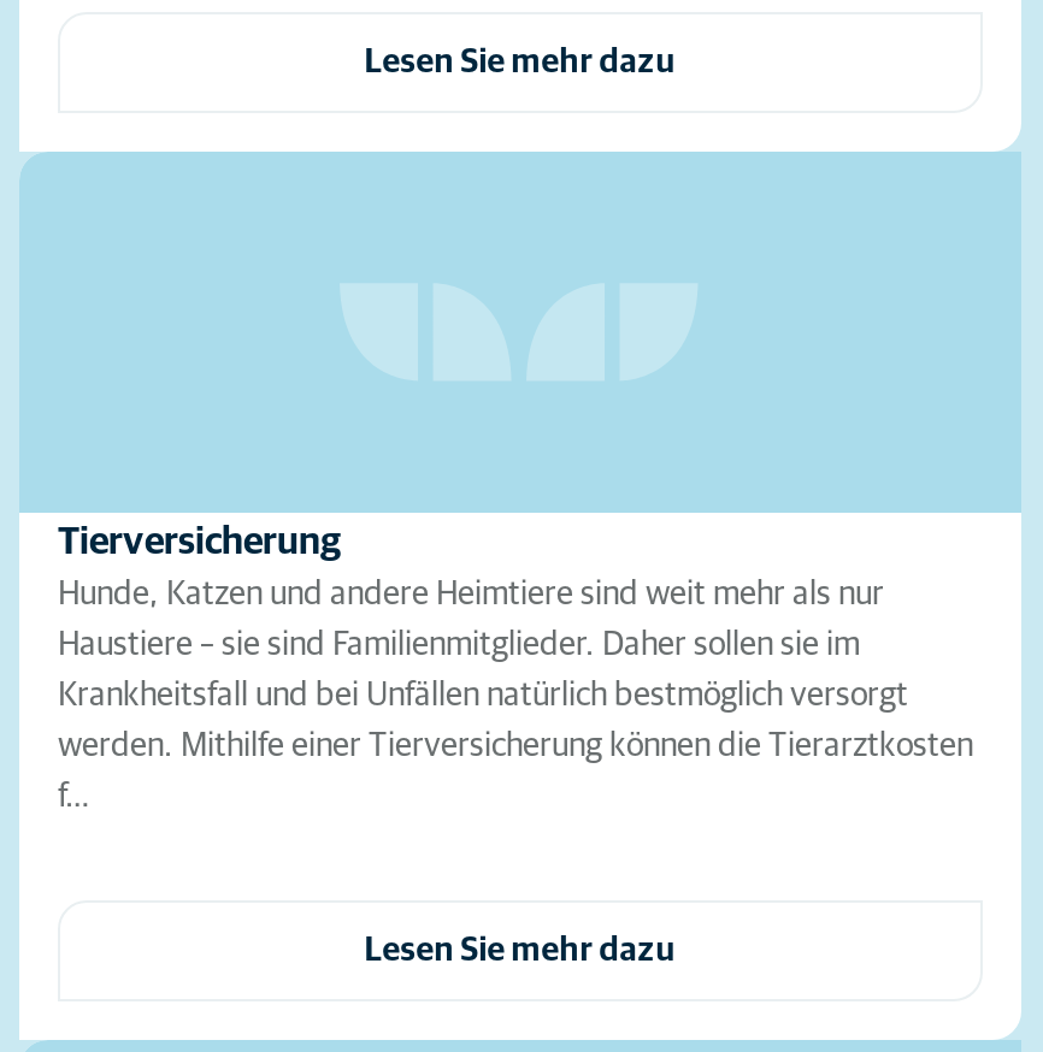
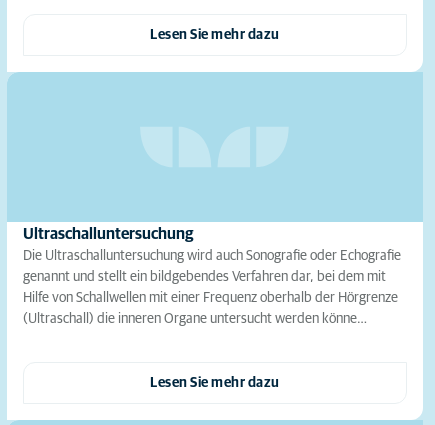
[58,522,973,814] Tierversicherung | Hunde, Katzen und andere Heimtiere sind weit mehr als nur | Haustiere – sie sind Familienmitglieder. Daher sollen sie im | Krankheitsfall und bei Unfällen natürlich bestmöglich versorgt | werden. Mithilfe einer Tierversicherung können die Tierarztkosten | f… -> [23,226,401,326] Ultraschalluntersuchung | Die Ultraschalluntersuchung wird auch Sonografie oder Echografie | genannt und stellt ein bildgebendes Verfahren dar, bei dem mit | Hilfe von Schallwellen mit einer Frequenz oberhalb der Hörgrenze | (Ultraschall) die inneren Organe untersucht werden könne…

